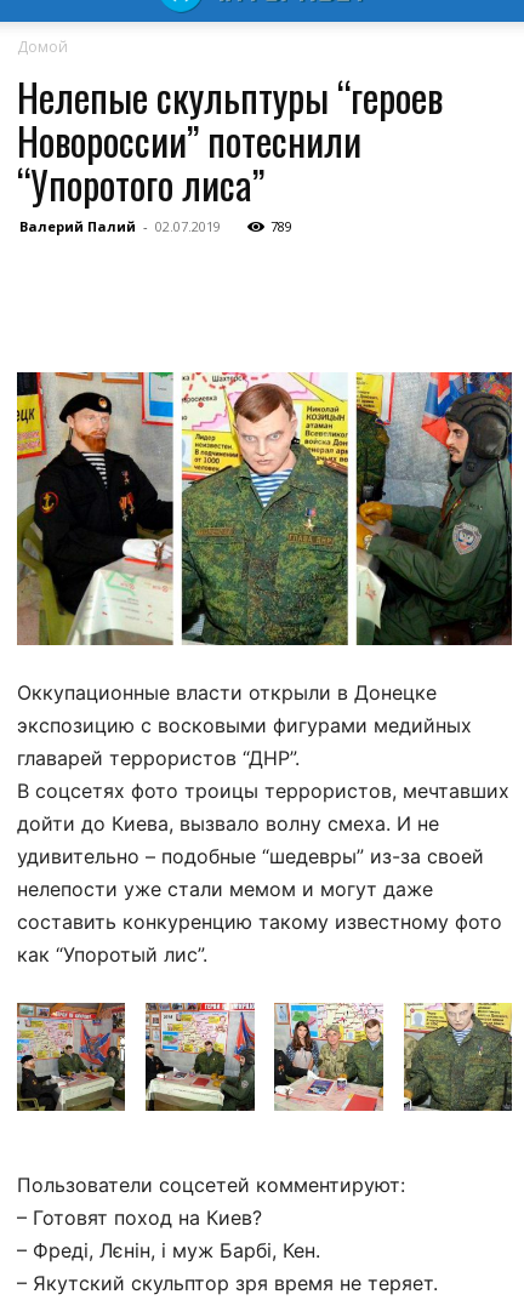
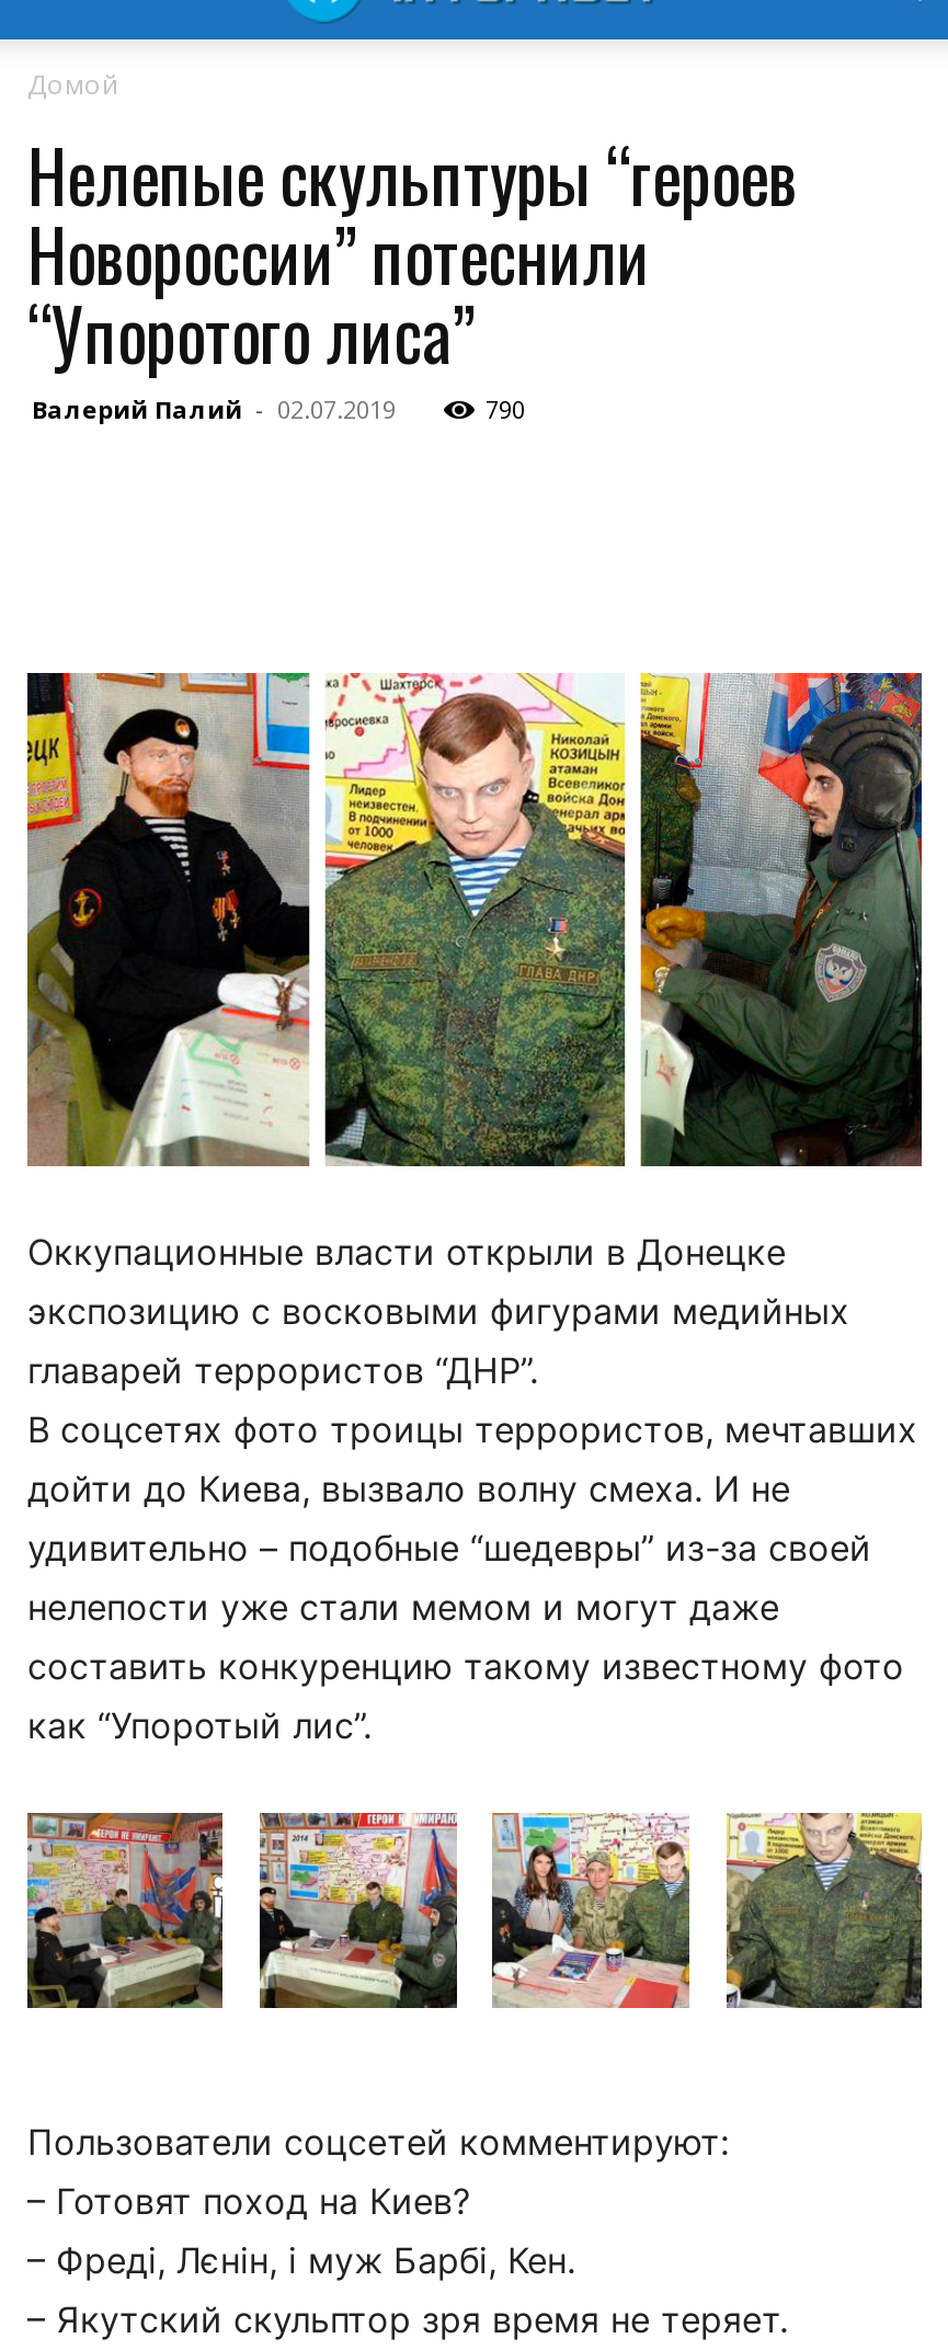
[270,217,292,235] 789 -> [486,392,525,425] 790

